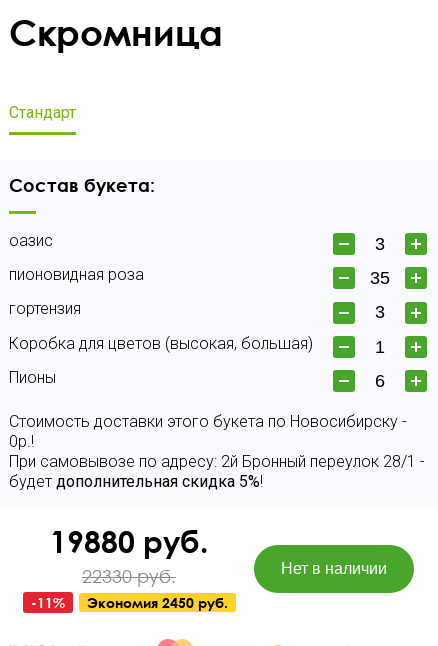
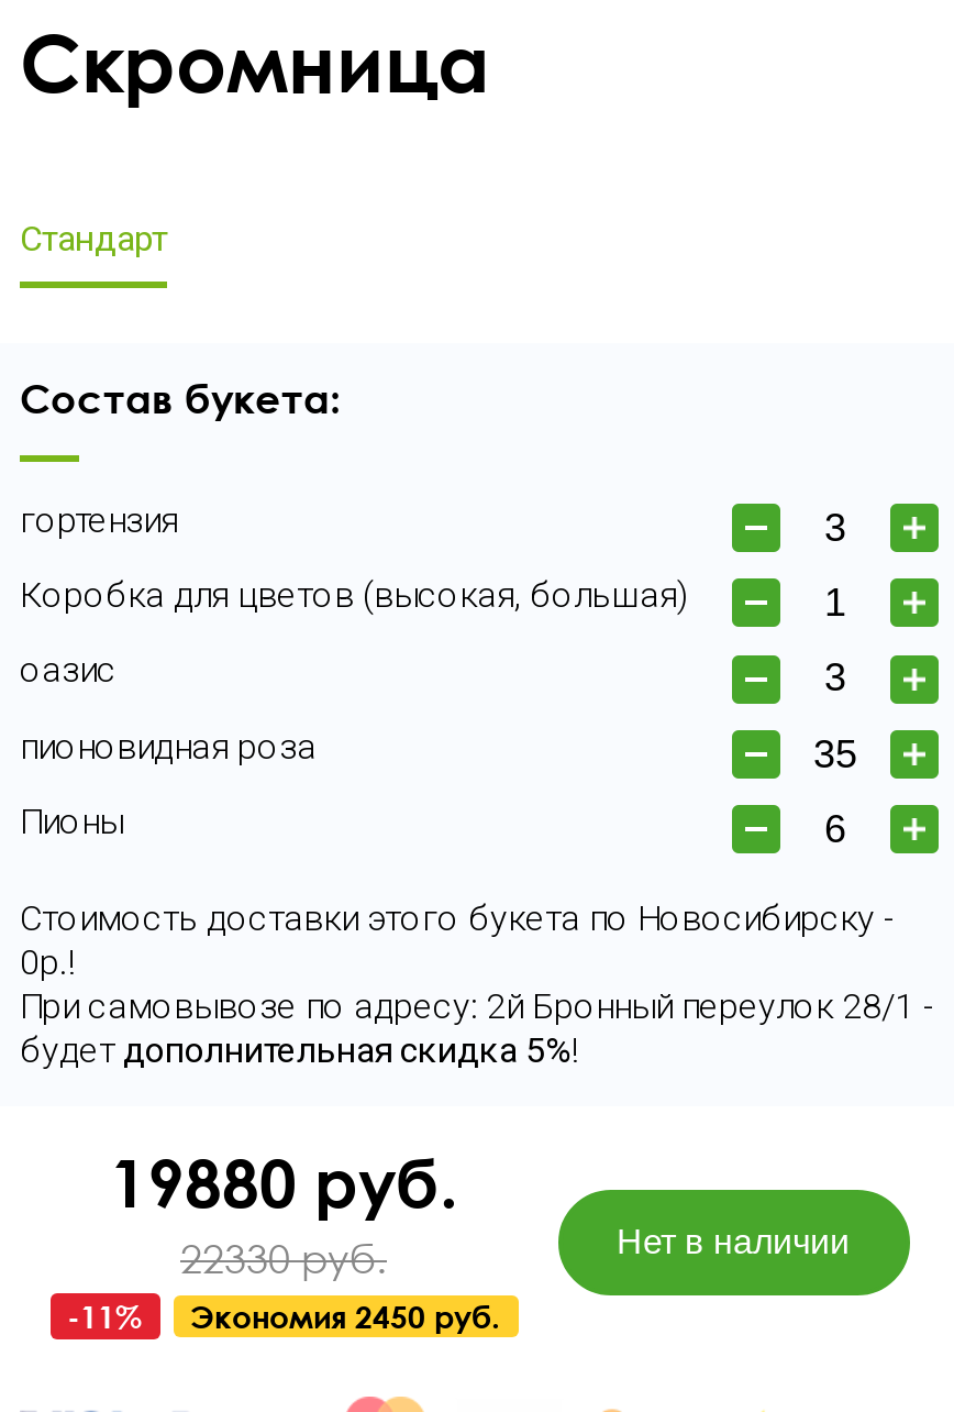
moved [9,231,144,284] -> [20,650,317,767]: оазис | пионовидная роза
moved [9,299,313,353] -> [20,499,688,616]: гортензия | Коробка для цветов (высокая, большая)

